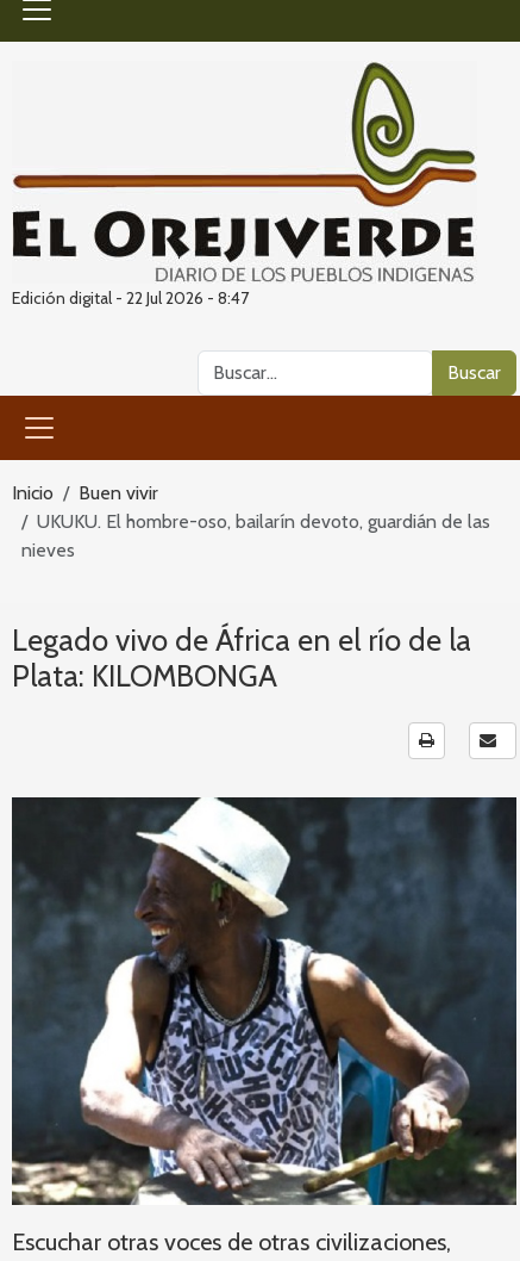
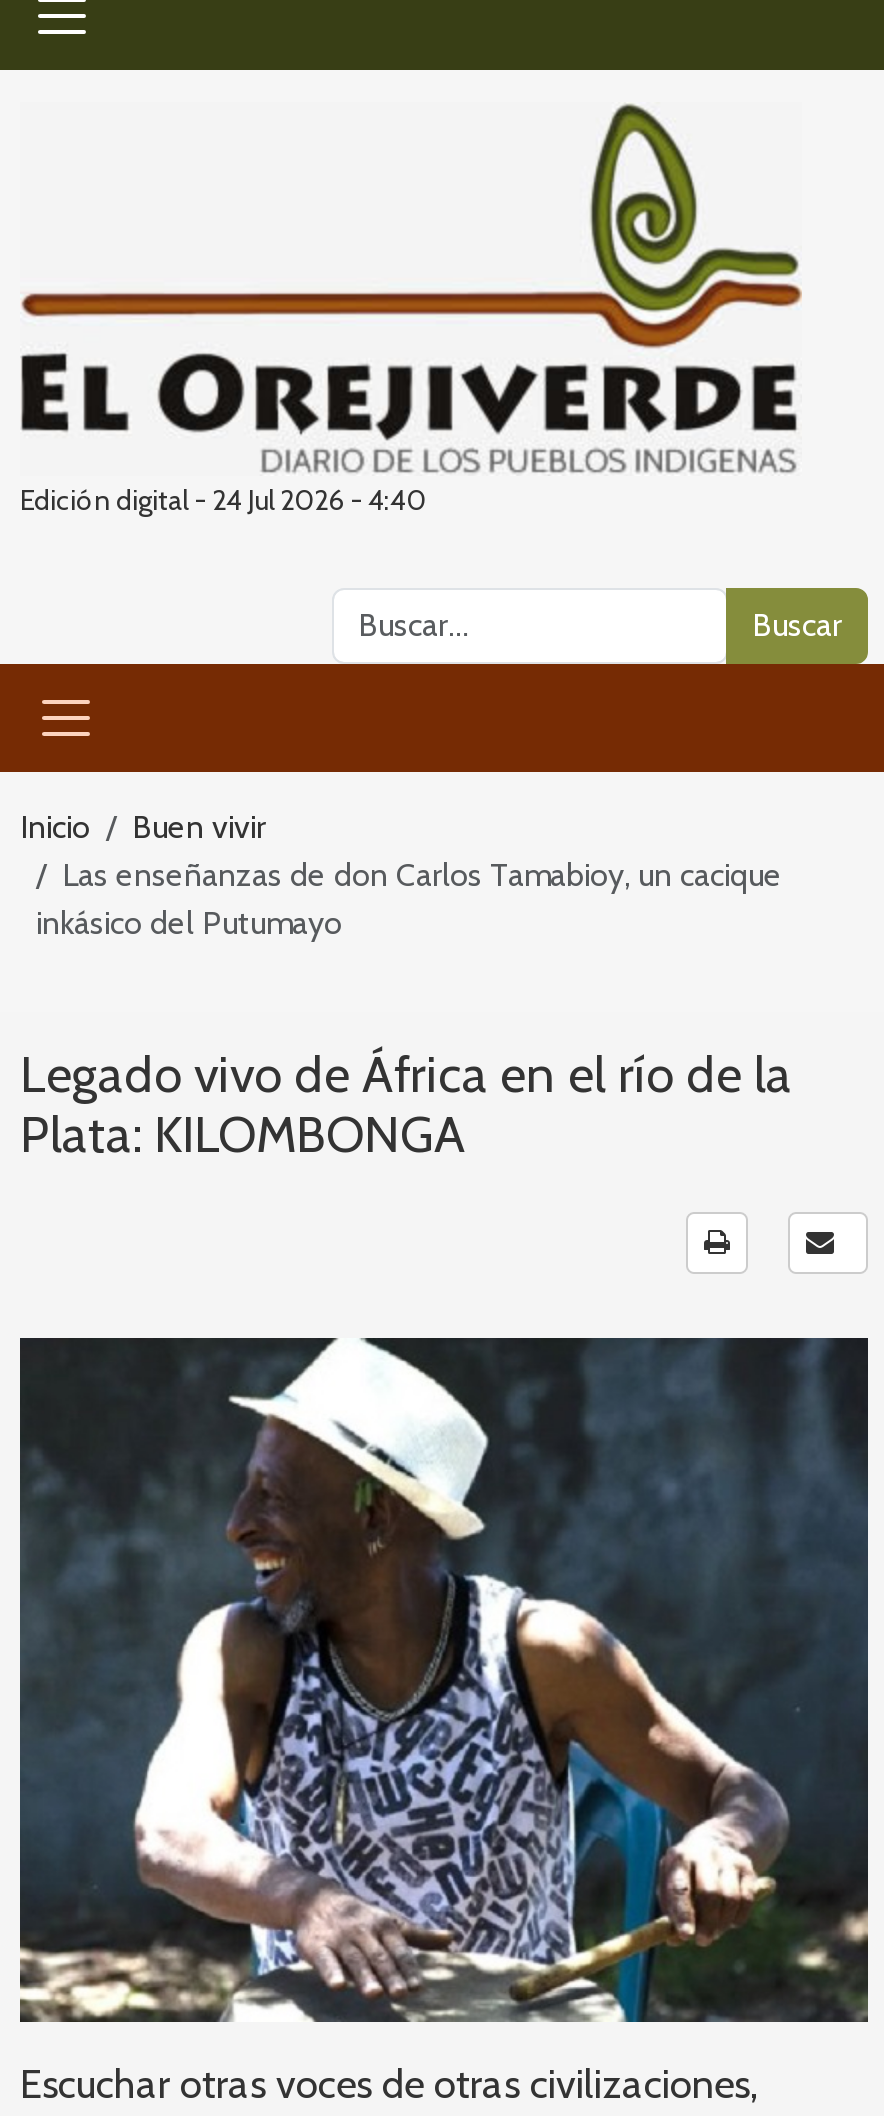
[12,287,249,309] Edición digital - 22 Jul 2026 - 8:47 -> [20,482,426,518] Edición digital - 24 Jul 2026 - 4:40
[21,510,490,561] UKUKU. El hombre-oso, bailarín devoto, guardián de las | nieves -> [36,856,782,942] Las enseñanzas de don Carlos Tamabioy, un cacique | inkásico del Putumayo

